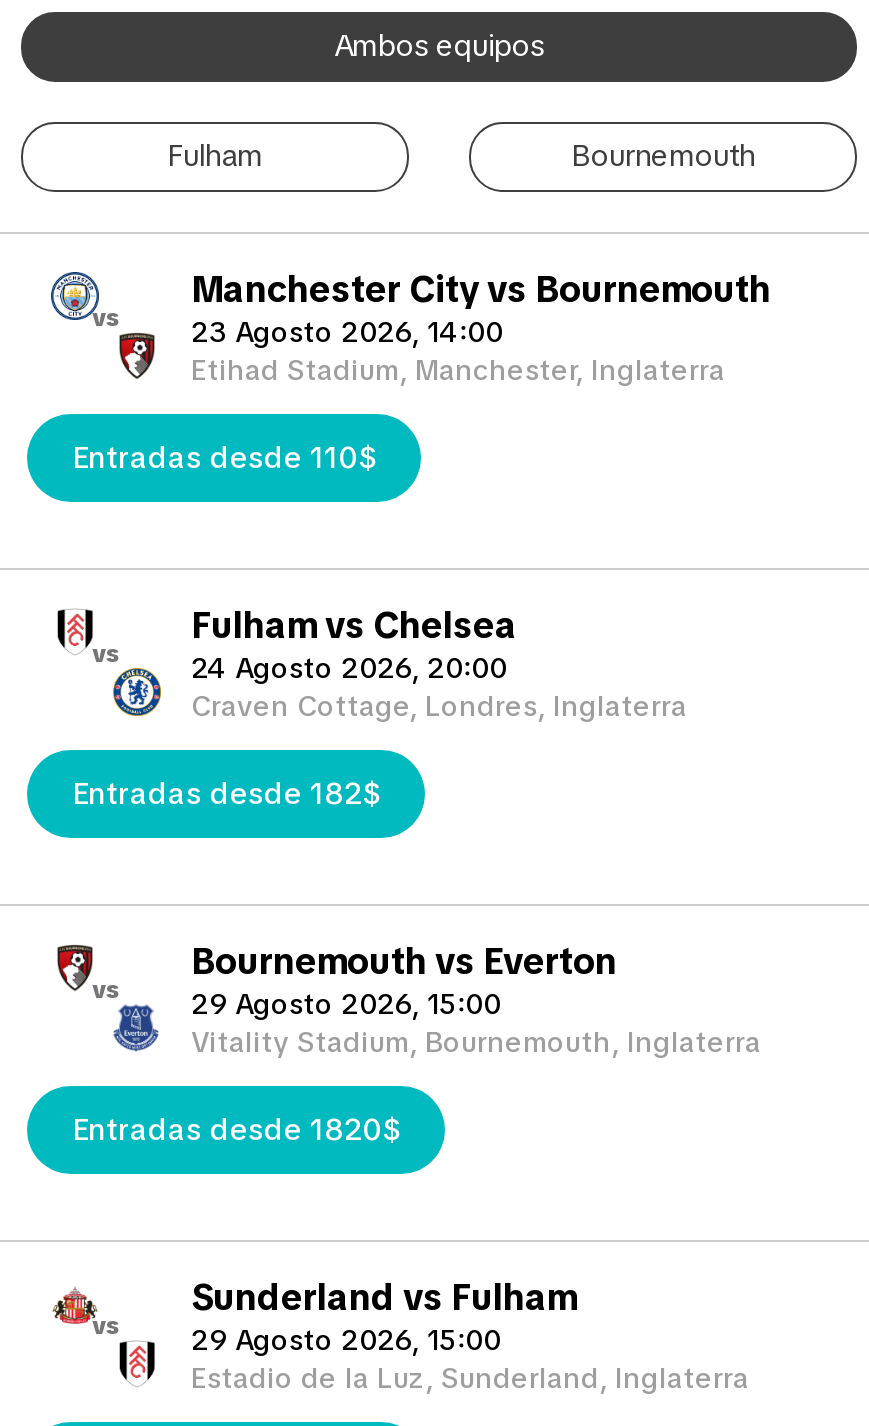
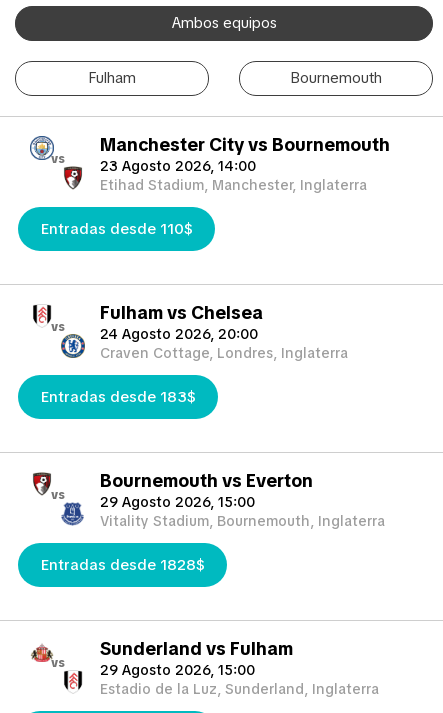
[72,774,380,814] Entradas desde 182$ -> [40,387,195,407] Entradas desde 183$
[72,1110,400,1150] Entradas desde 1820$ -> [40,555,204,575] Entradas desde 1828$

